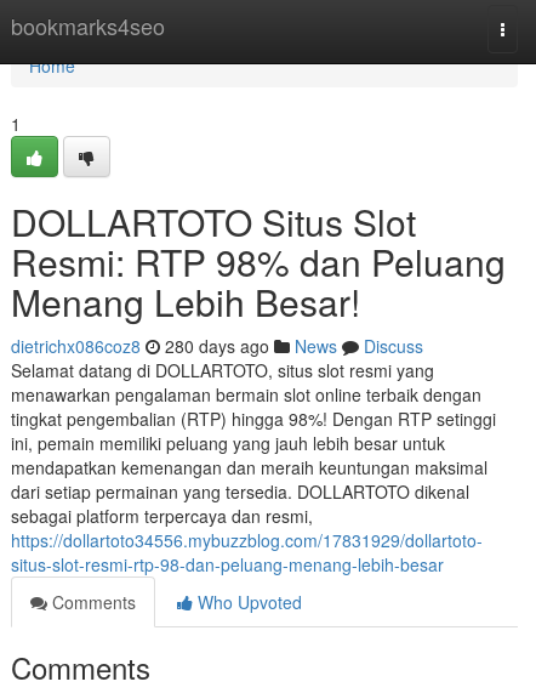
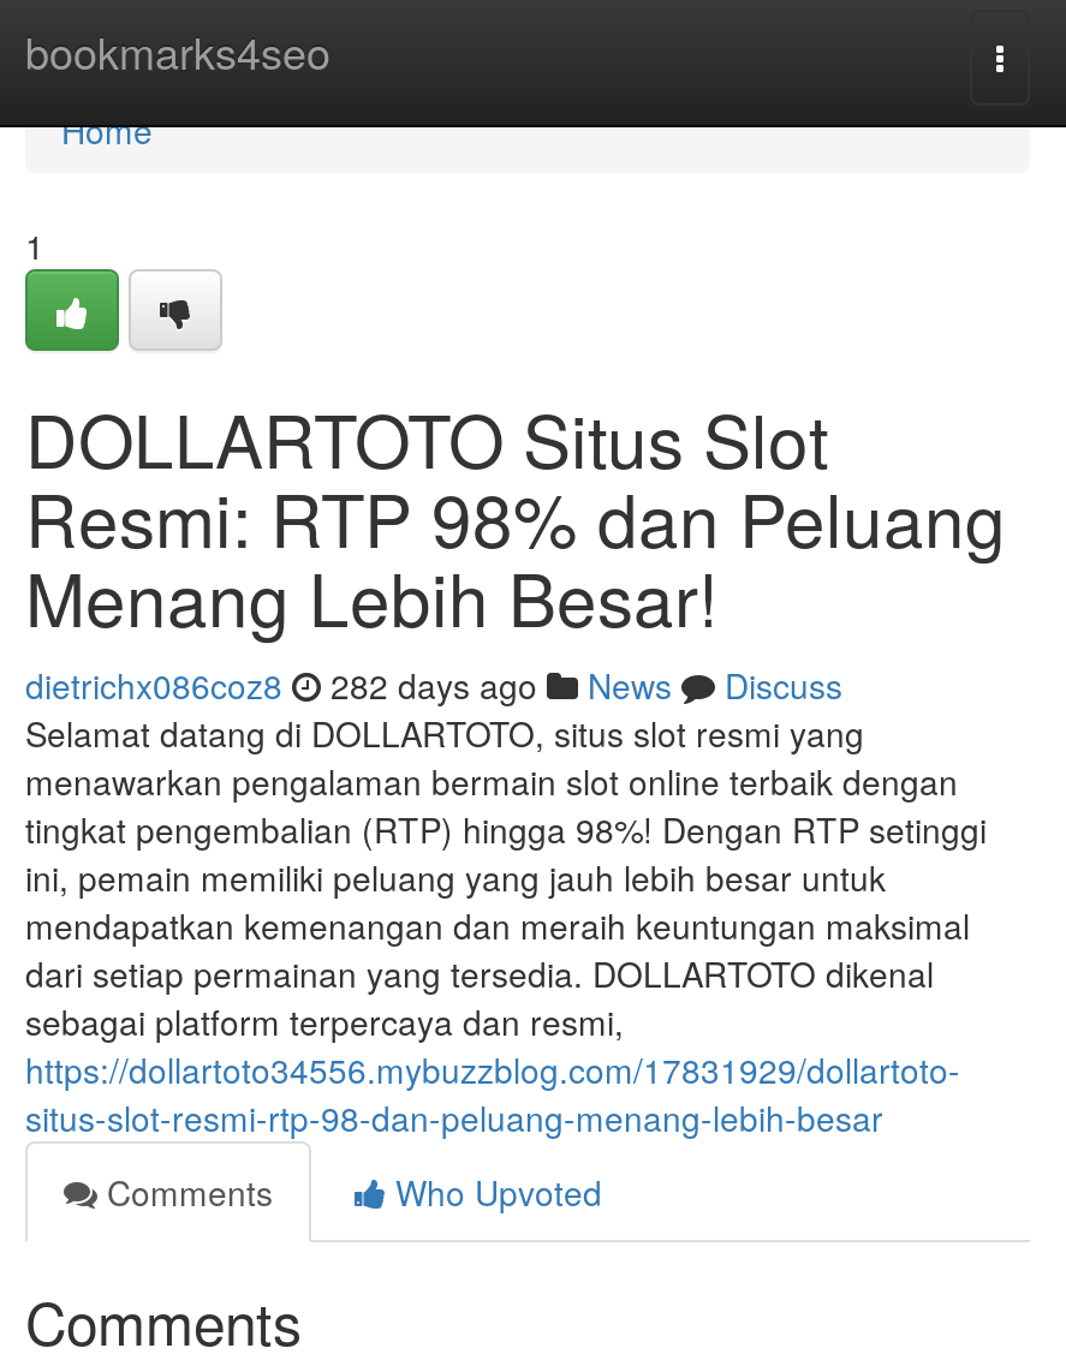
[11,334,423,358] dietrichx086coz8 280 days ago News Discuss -> [25,661,842,709] dietrichx086coz8 282 days ago News Discuss

